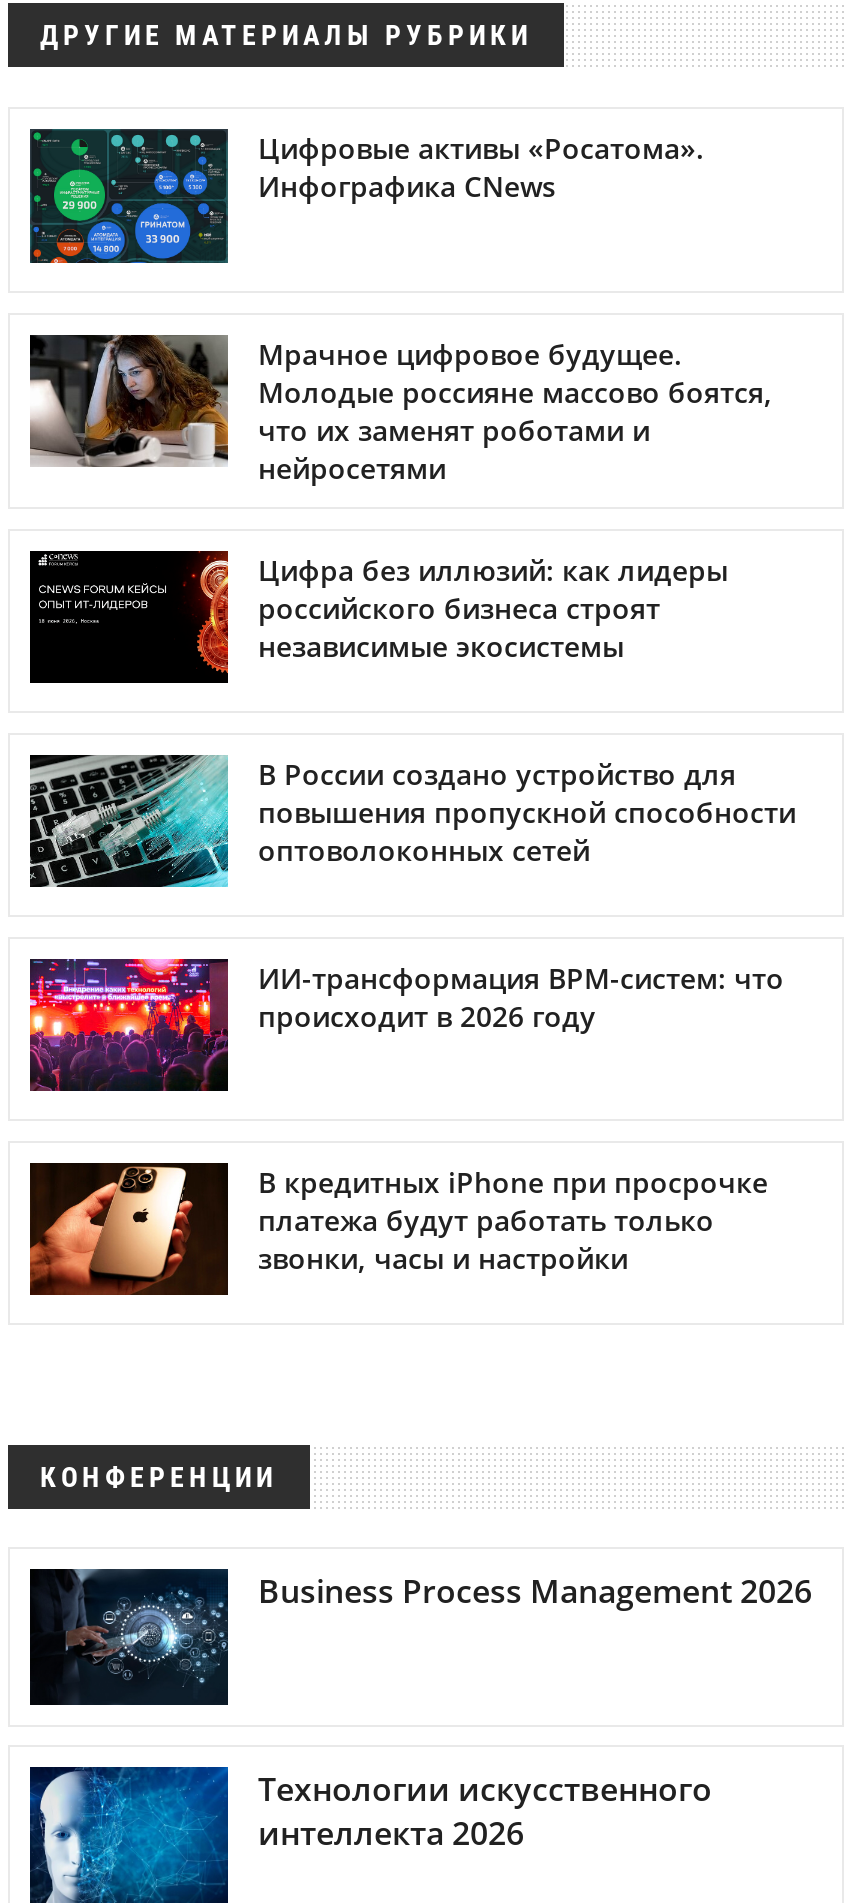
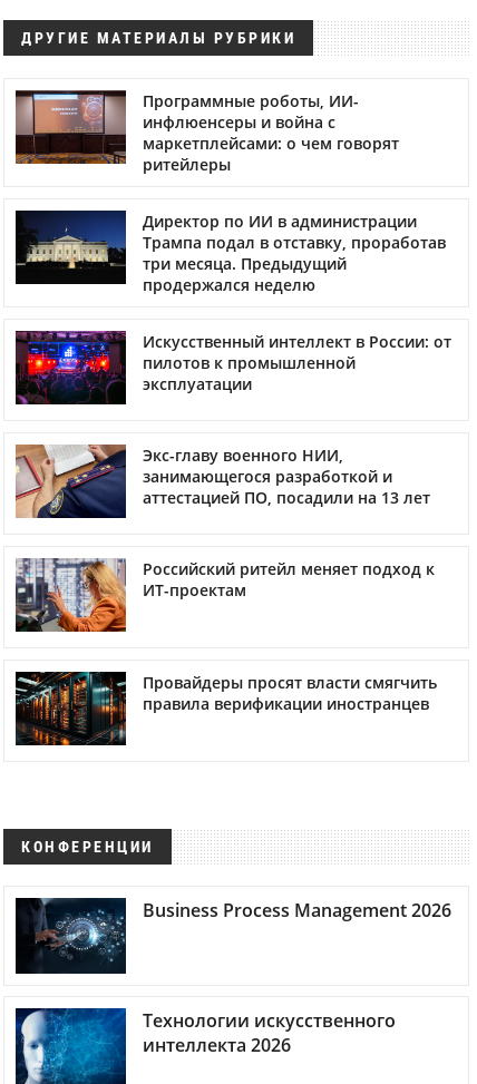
[28,129,704,265] [image] | Цифровые активы «Росатома». | Инфографика CNews -> [14,90,399,175] [image] | Программные роботы, ИИ- | инфлюенсеры и война с | маркетплейсами: о чем говорят | ритейлеры
[30,333,772,487] [image] | Мрачное цифровое будущее. | Молодые россияне массово боятся, | что их заменят роботами и | нейросетями -> [14,209,446,295] [image] | Директор по ИИ в администрации | Трампа подал в отставку, проработав | три месяца. Предыдущий | продержался неделю
[32,549,728,685] [image] | Цифра без иллюзий: как лидеры | российского бизнеса строят | независимые экосистемы -> [16,330,451,406] [image] | Искусственный интеллект в России: от | пилотов к промышленной | эксплуатации
[28,753,796,889] [image] | В России создано устройство для | повышения пропускной способности | оптоволоконных сетей -> [14,443,430,519] [image] | Экс-главу военного НИИ, | занимающегося разработкой и | аттестацией ПО, посадили на 13 лет
[28,957,784,1093] [image] | ИИ-трансформация BPM-систем: что | происходит в 2026 году -> [14,557,435,633] [image] | Российский ритейл меняет подход к | ИТ-проектам
[28,1161,768,1295] [image] | В кредитных iPhone при просрочке | платежа будут работать только | звонки, часы и настройки -> [14,671,437,746] [image] | Провайдеры просят власти смягчить | правила верификации иностранцев

